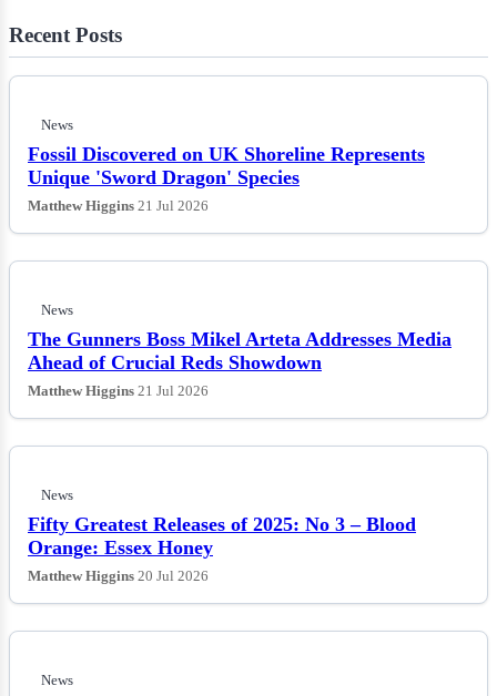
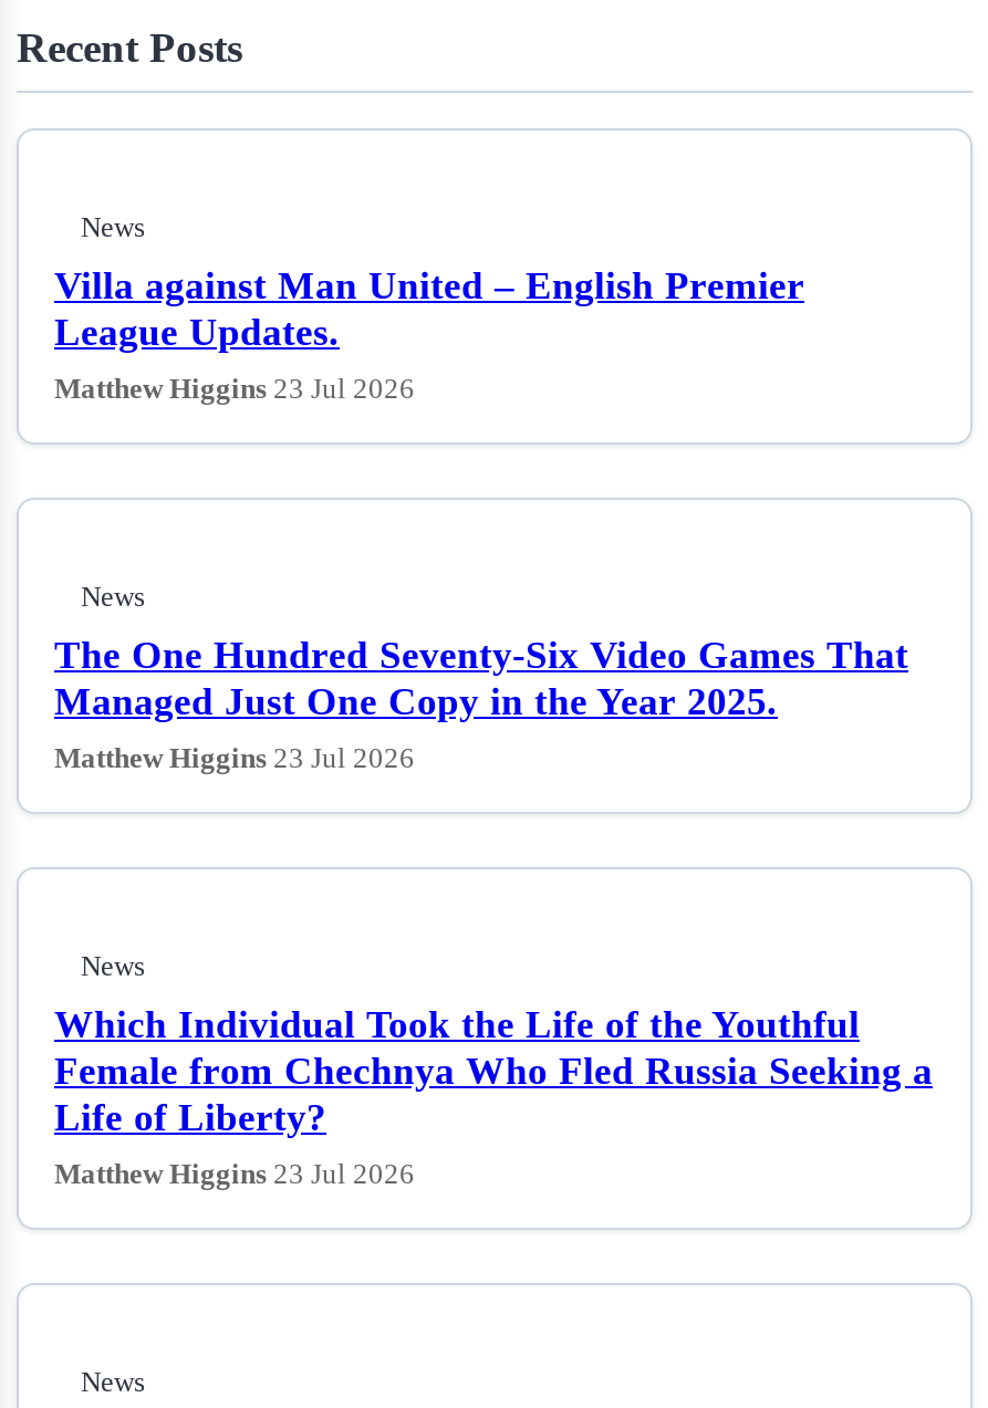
[28,143,425,214] Fossil Discovered on UK Shoreline Represents | Unique 'Sword Dragon' Species | Matthew Higgins 21 Jul 2026 -> [54,263,804,405] Villa against Man United – English Premier | League Updates. | Matthew Higgins 23 Jul 2026
[28,328,452,399] The Gunners Boss Mikel Arteta Addresses Media | Ahead of Crucial Reds Showdown | Matthew Higgins 21 Jul 2026 -> [54,633,908,774] The One Hundred Seventy-Six Video Games That | Managed Just One Copy in the Year 2025. | Matthew Higgins 23 Jul 2026
[28,513,416,584] Fifty Greatest Releases of 2025: No 3 – Blood | Orange: Essex Honey | Matthew Higgins 20 Jul 2026 -> [54,1002,933,1190] Which Individual Took the Life of the Youthful | Female from Chechnya Who Fled Russia Seeking a | Life of Liberty? | Matthew Higgins 23 Jul 2026

